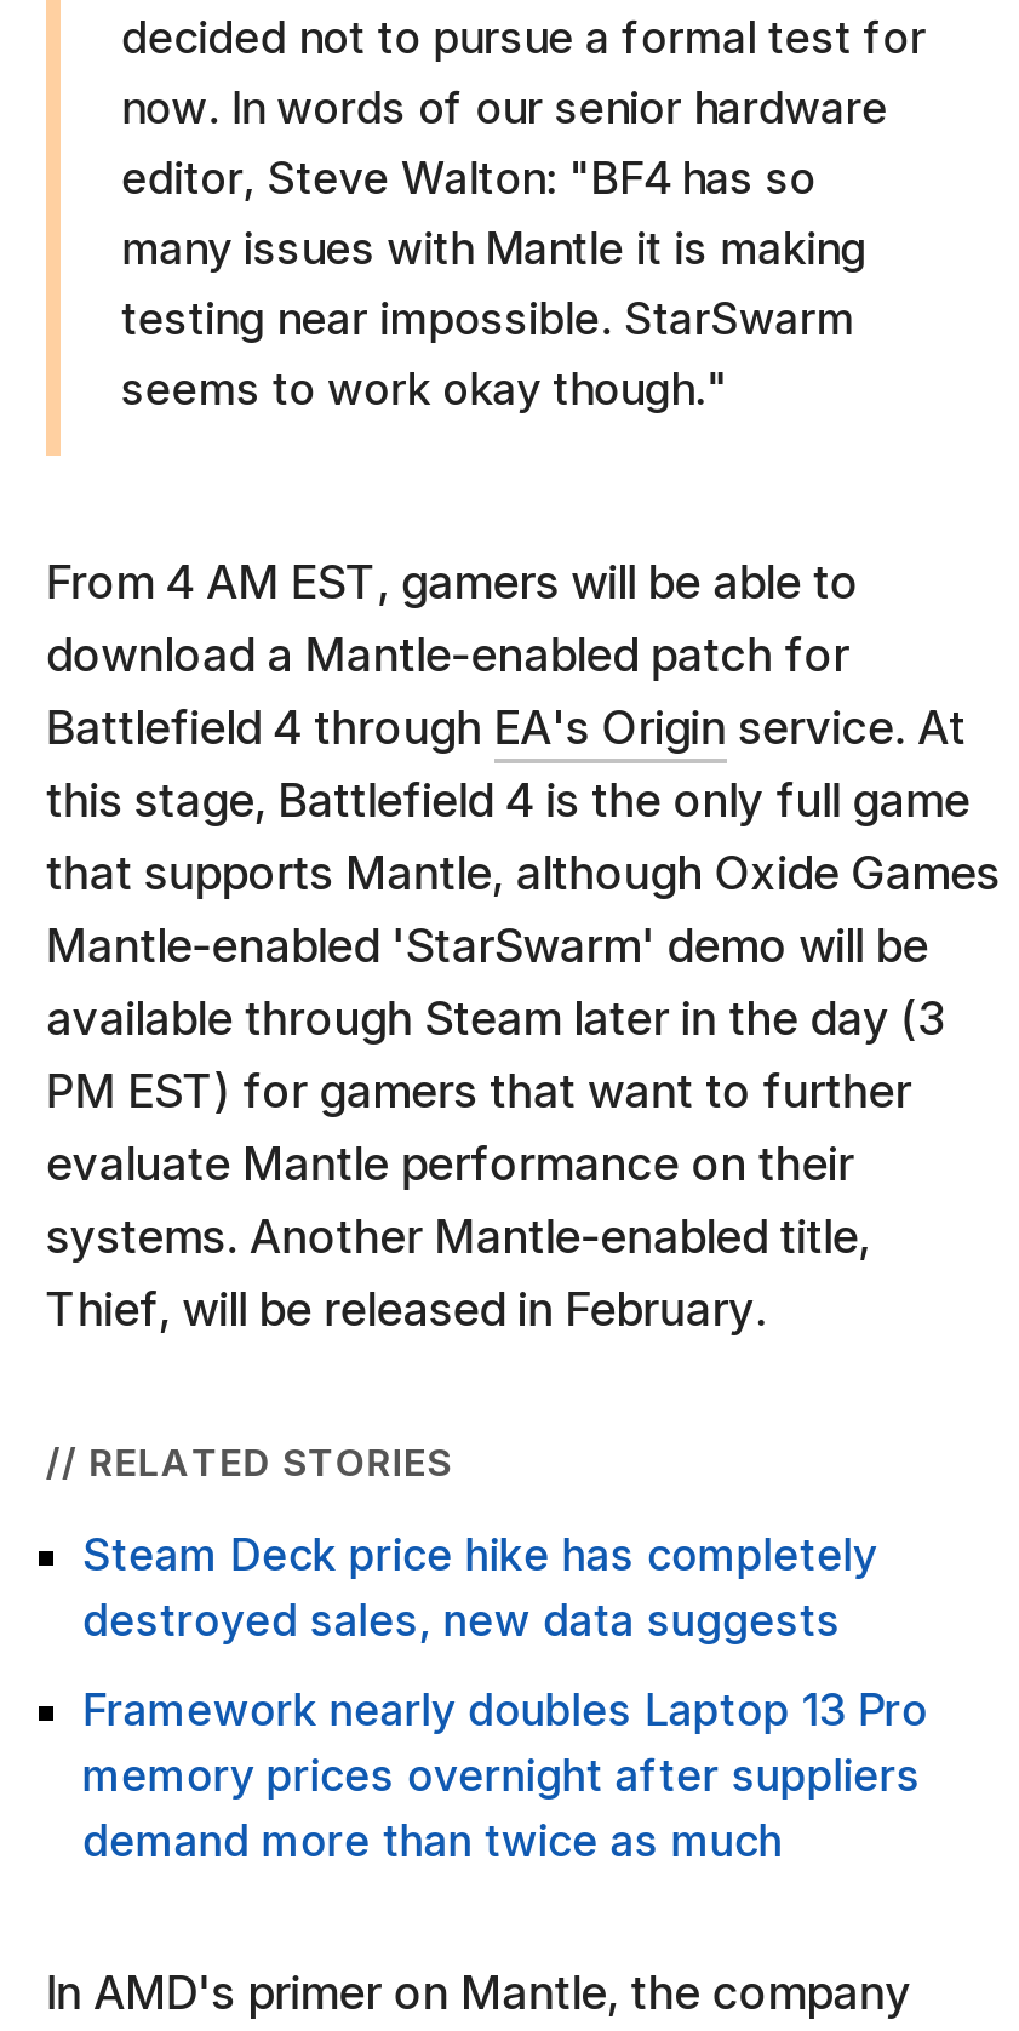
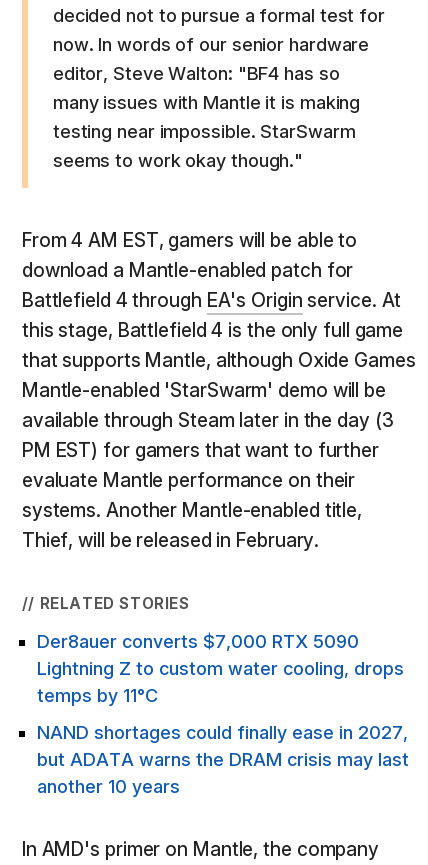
[82,1529,877,1646] Steam Deck price hike has completely | destroyed sales, new data suggests -> [37,631,404,706] Der8auer converts $7,000 RTX 5090 | Lightning Z to custom water cooling, drops | temps by 11°C
[82,1684,928,1866] Framework nearly doubles Laptop 13 Pro | memory prices overnight after suppliers | demand more than twice as much -> [37,722,409,797] NAND shortages could finally ease in 2027, | but ADATA warns the DRAM crisis may last | another 10 years

